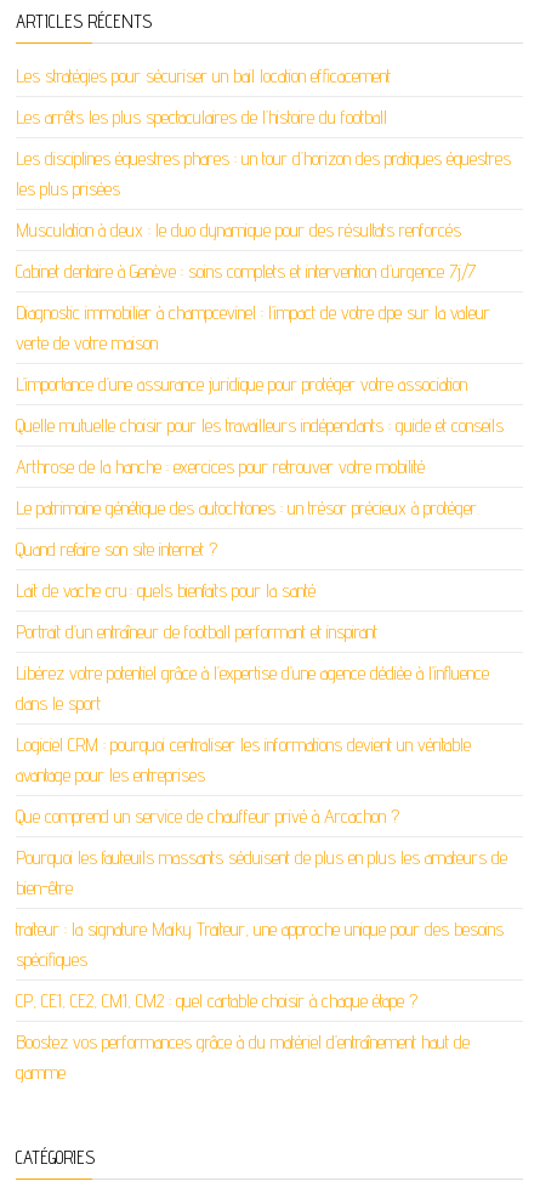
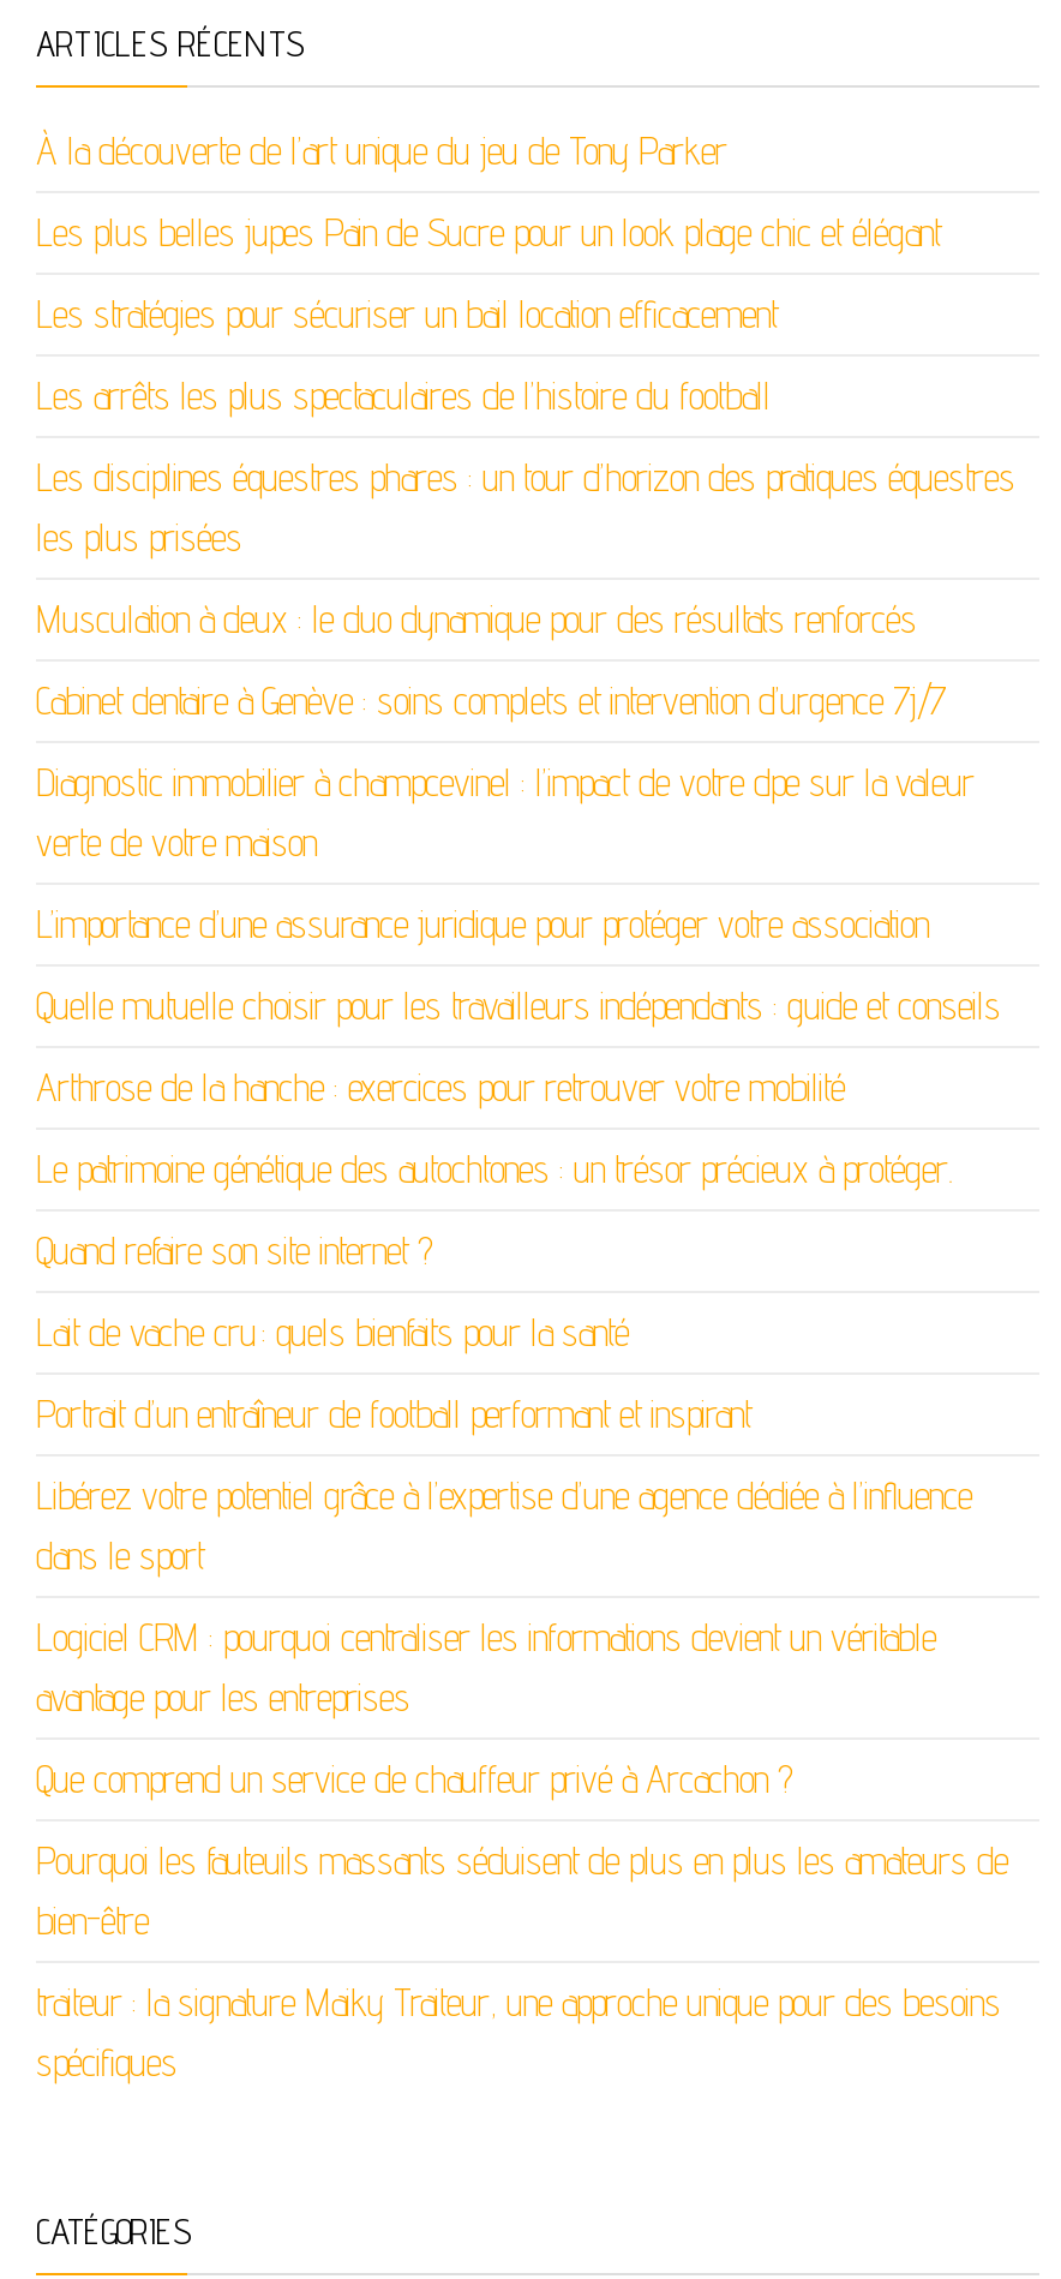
none -> [36,128,941,256] À la découverte de l’art unique du jeu de Tony Parker | Les plus belles jupes Pain de Sucre pour un look plage chic et élégant
moved [16,64,511,971] -> [36,292,1015,2085]: Les stratégies pour sécuriser un bail location efficacement | Les arrêts les plus spectaculaires de l’histoire du football | Les disciplines équestres phares : un tour d’horizon des pratiques équestres | ... | traiteur : la signature Maiky Traiteur, une approche unique pour des besoins | spécifiques
[16,989,470,1084] CP, CE1, CE2, CM1, CM2 : quel cartable choisir à chaque étape ? | Boostez vos performances grâce à du matériel d’entraînement haut de | gamme -> none

